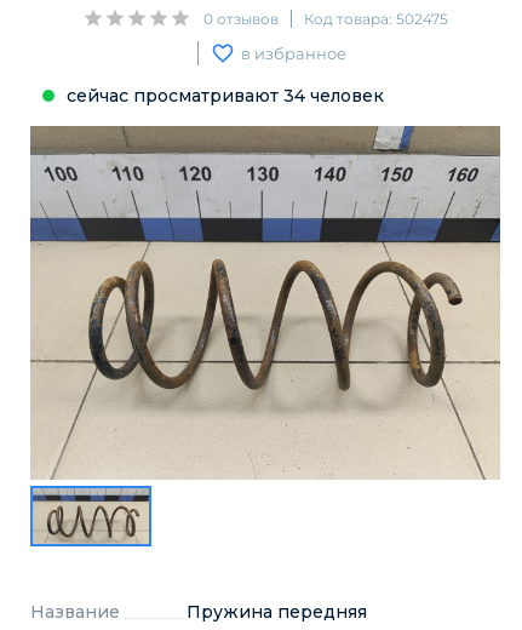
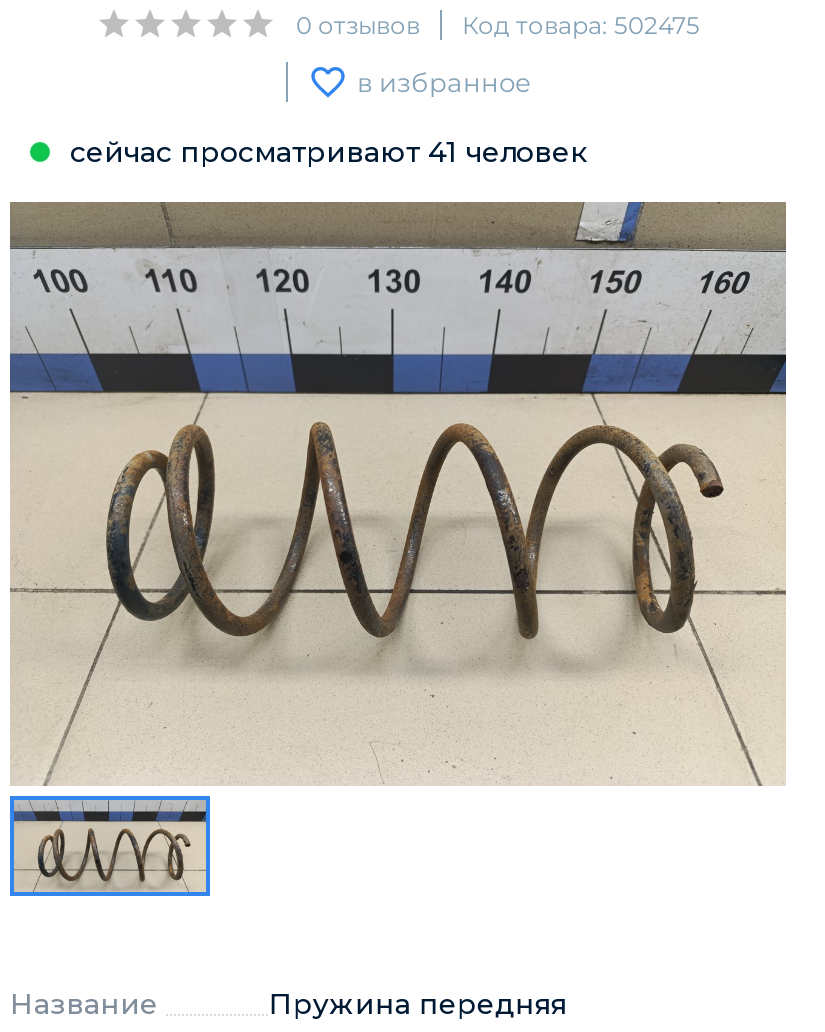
[67,85,384,107] сейчас просматривают 34 человек -> [70,134,588,170] сейчас просматривают 41 человек

